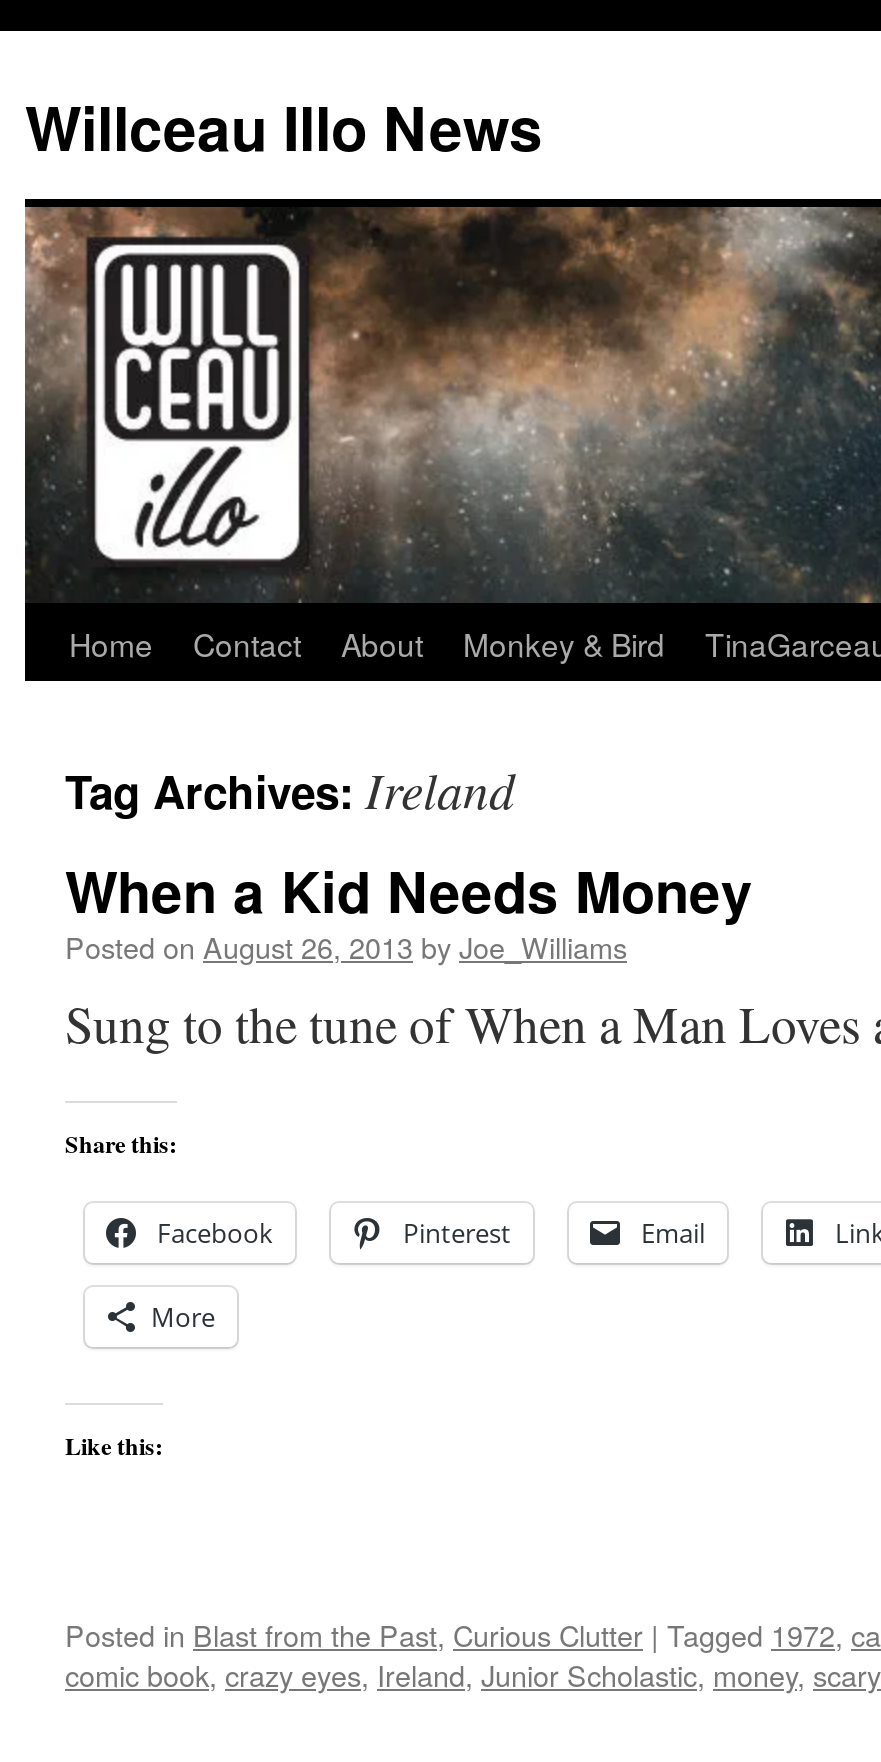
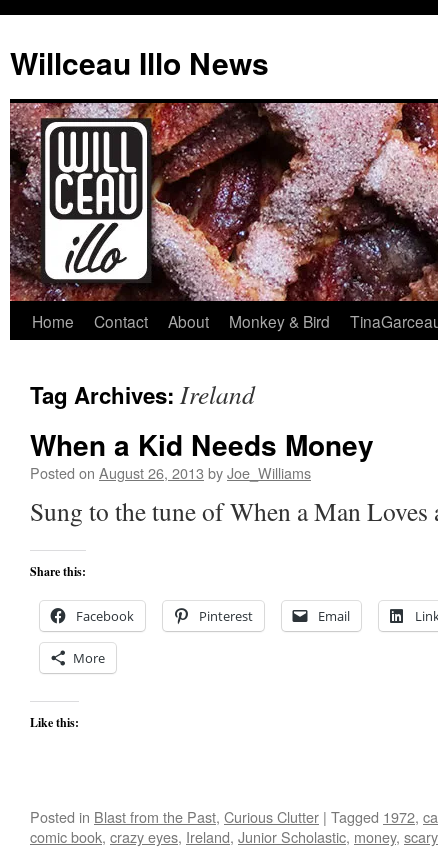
[23,207,875,603] [image] -> [9,102,435,302] [image]

